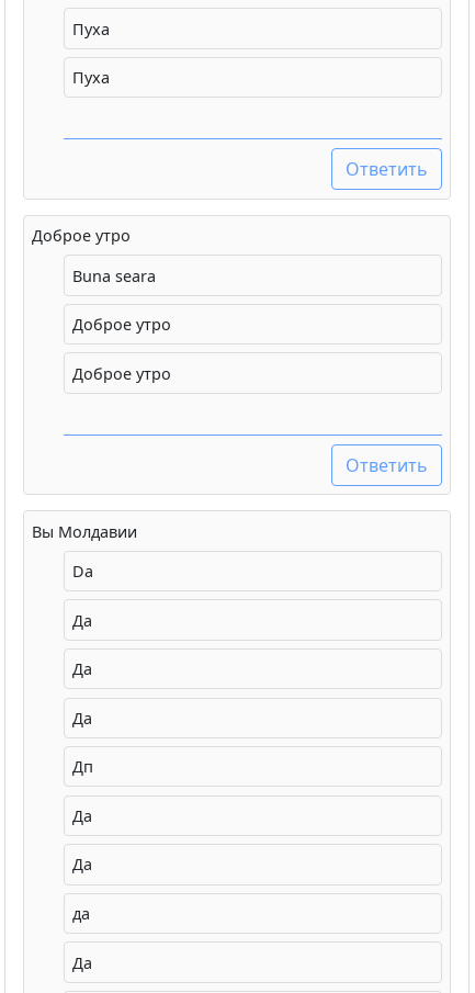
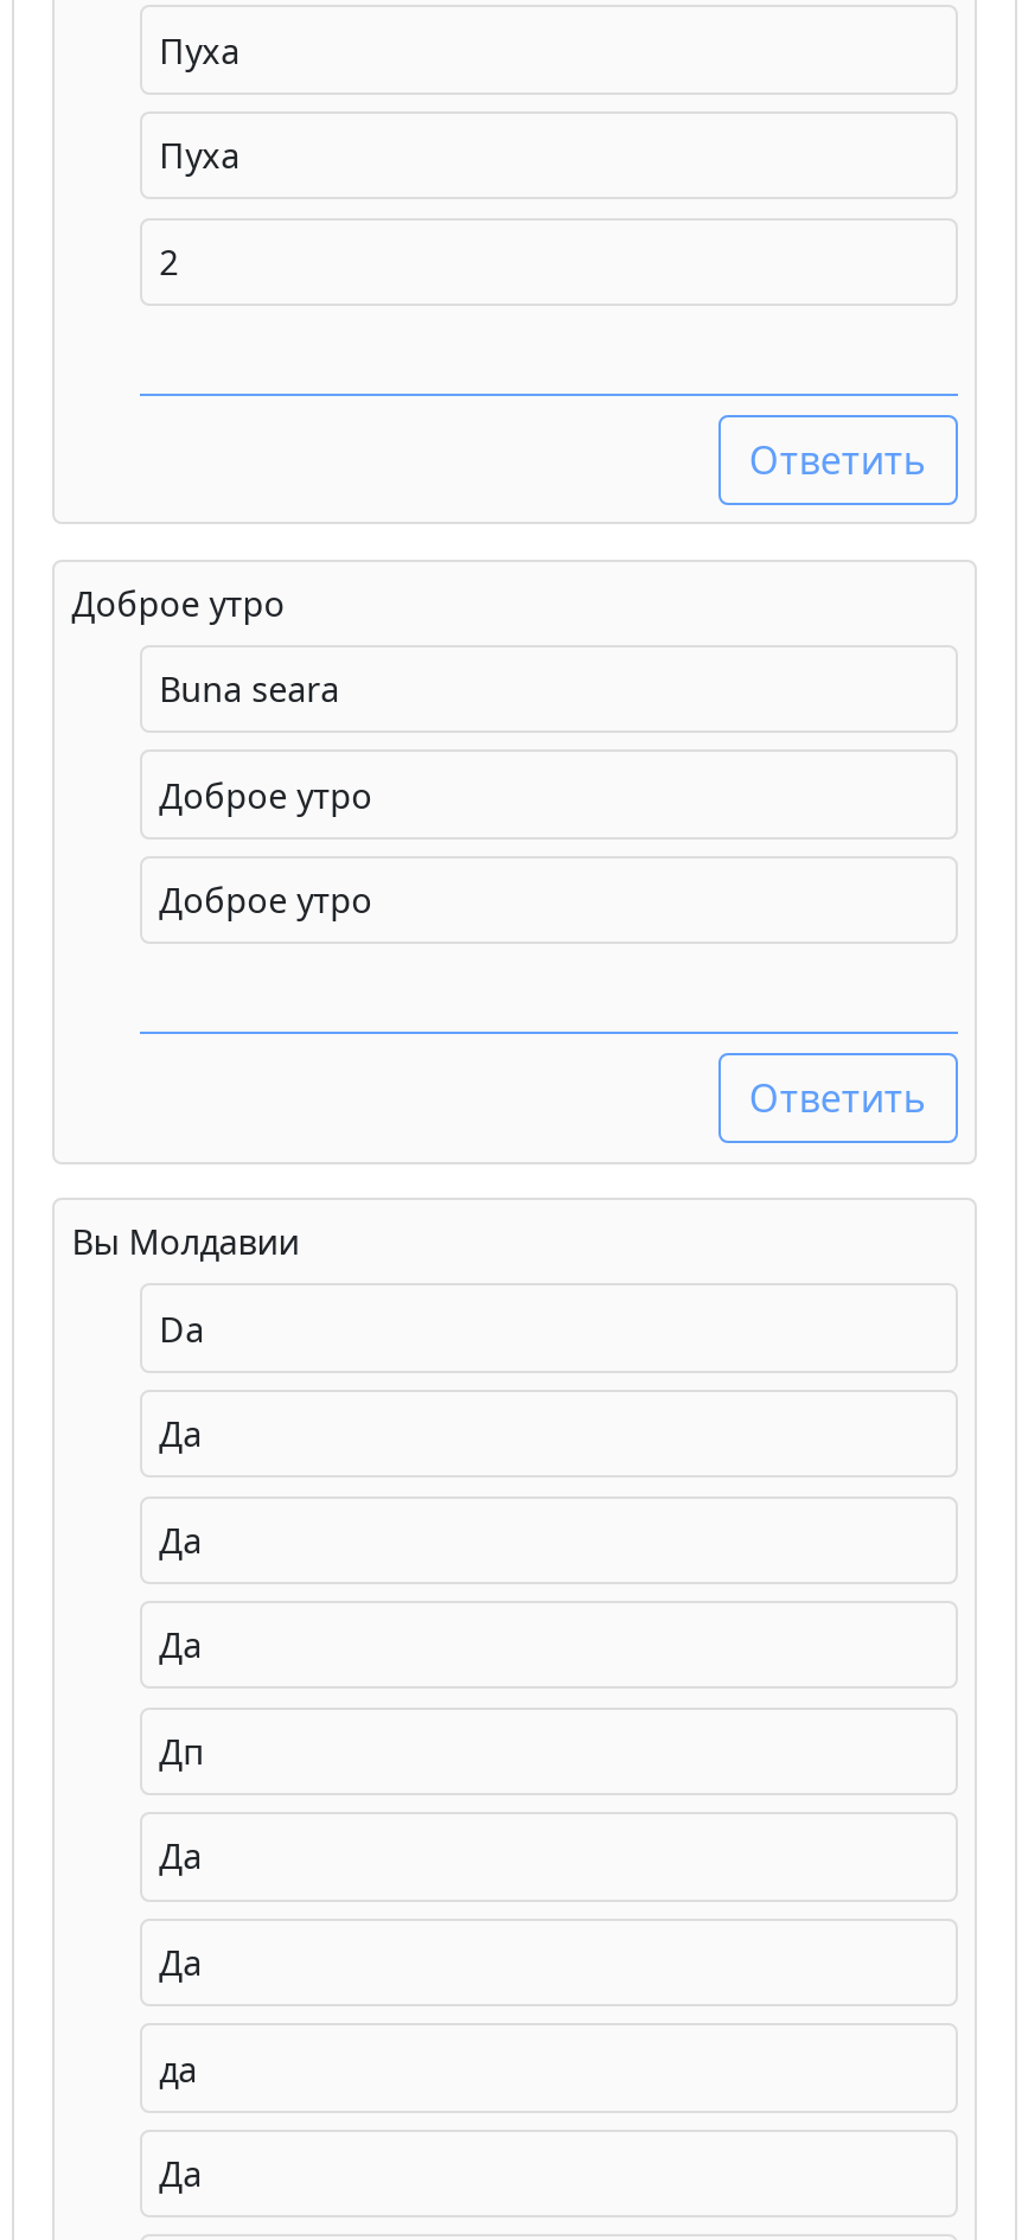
none -> [159,239,178,284] 2

